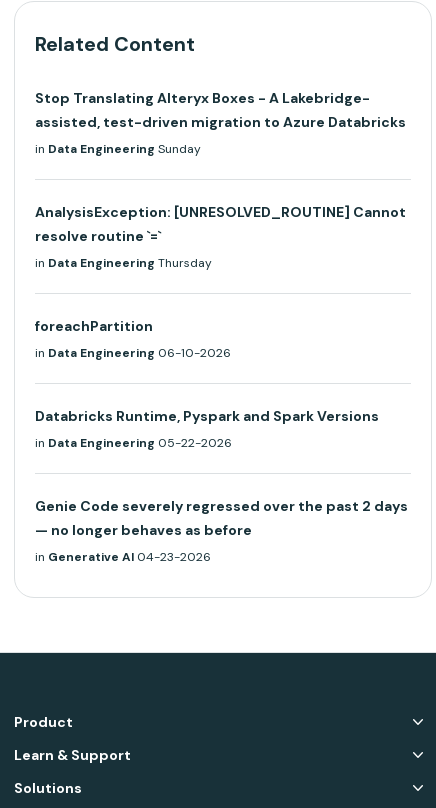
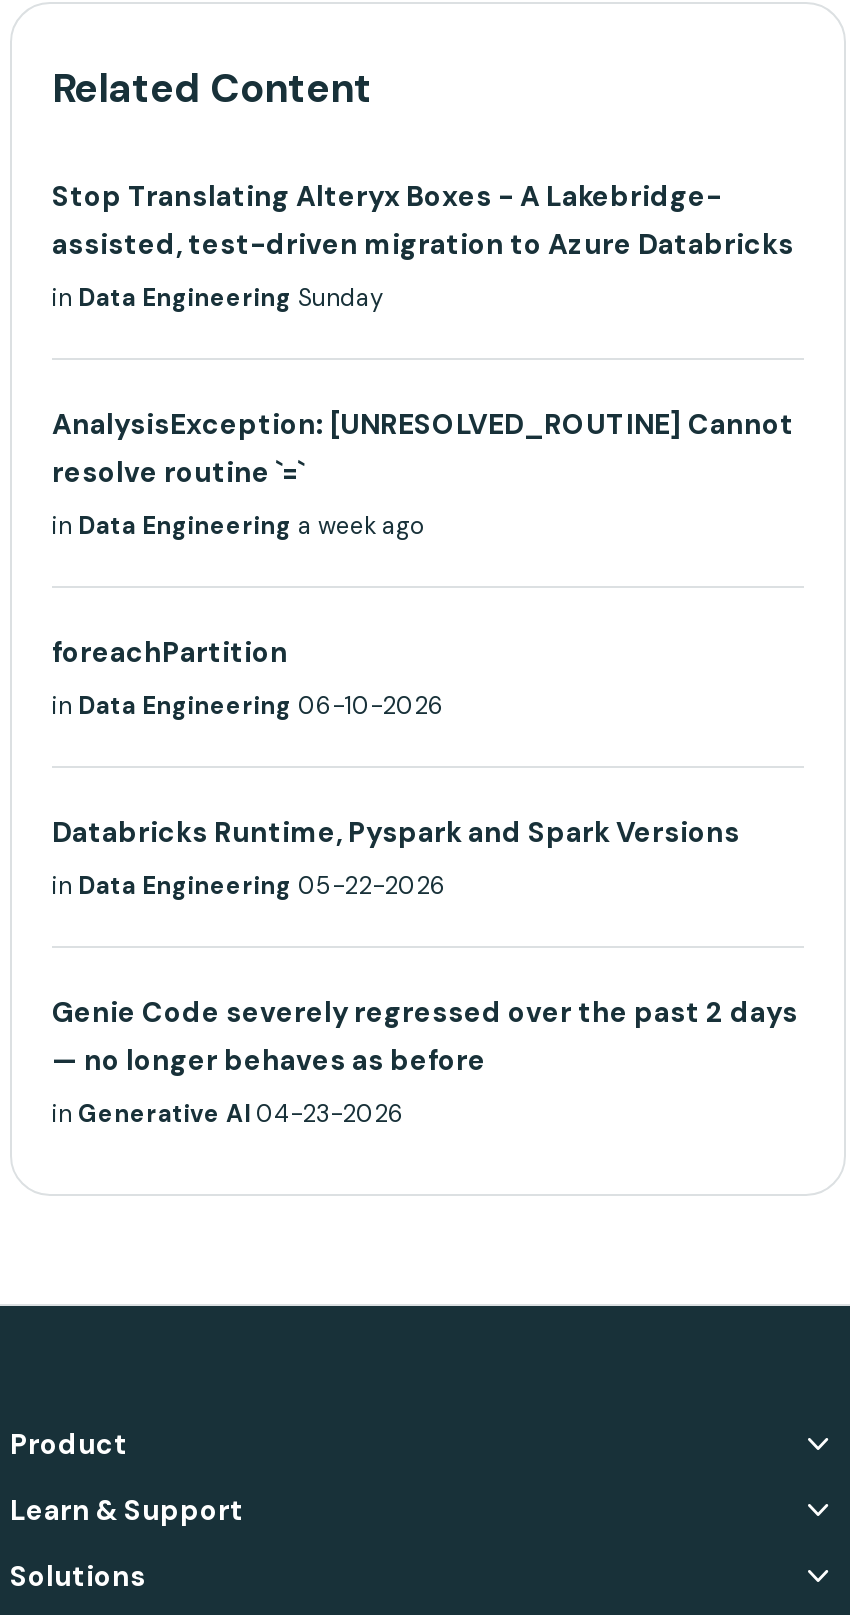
[35,254,212,270] in Data Engineering Thursday -> [52,509,424,541] in Data Engineering a week ago

